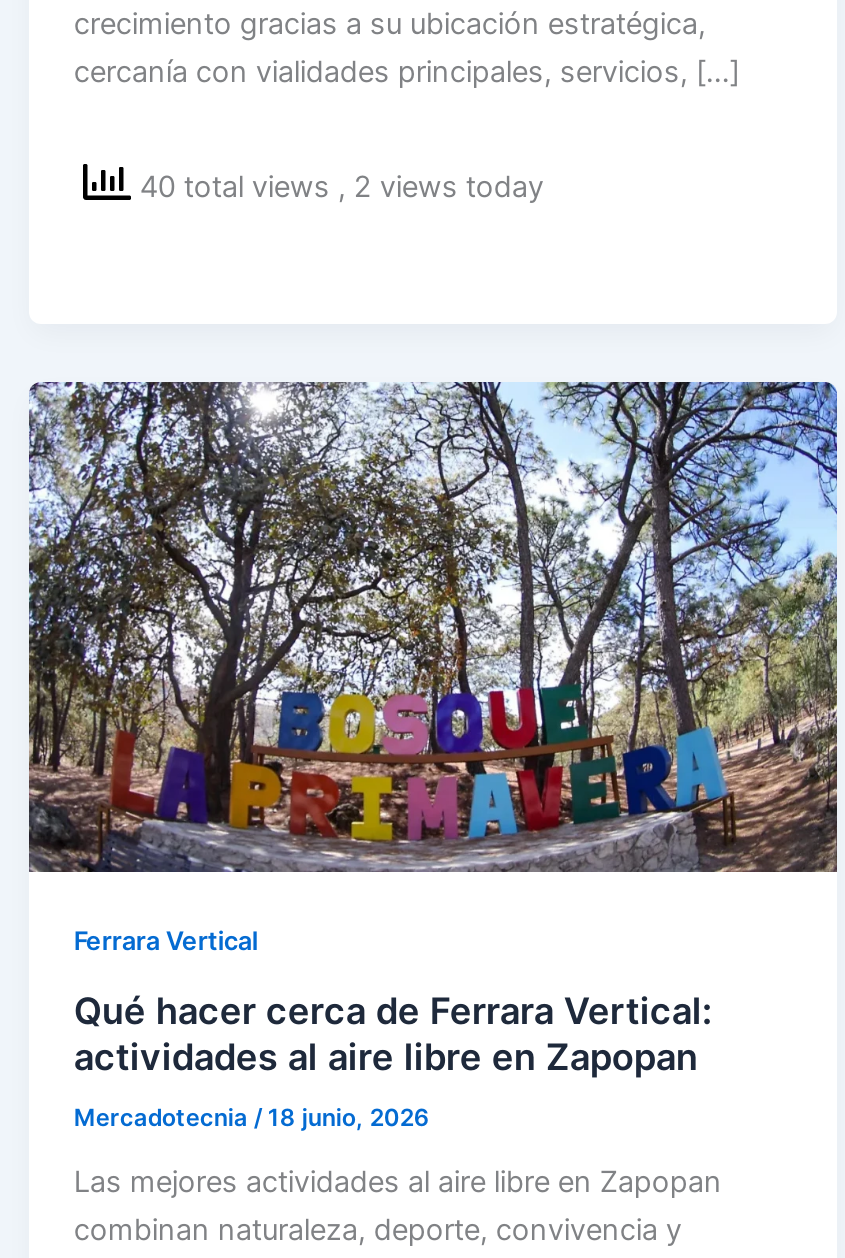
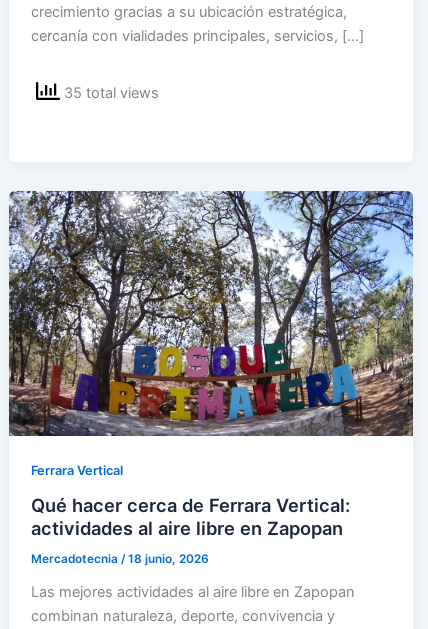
[132,168,544,204] 40 total views, 2 views today -> [60,84,159,102] 35 total views

